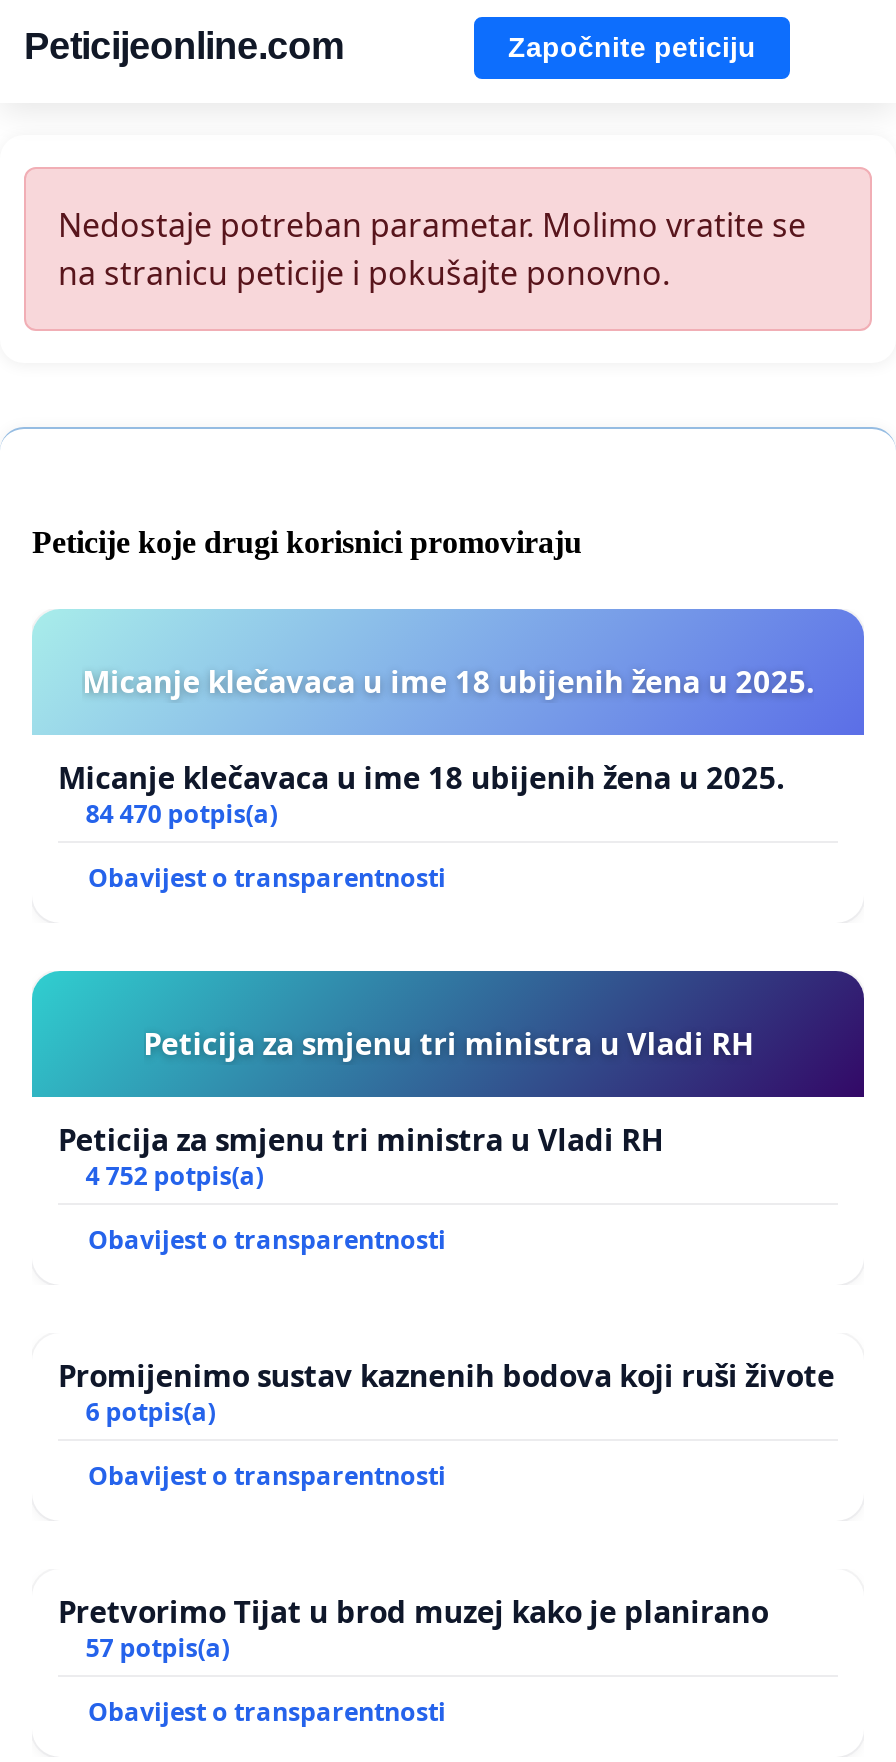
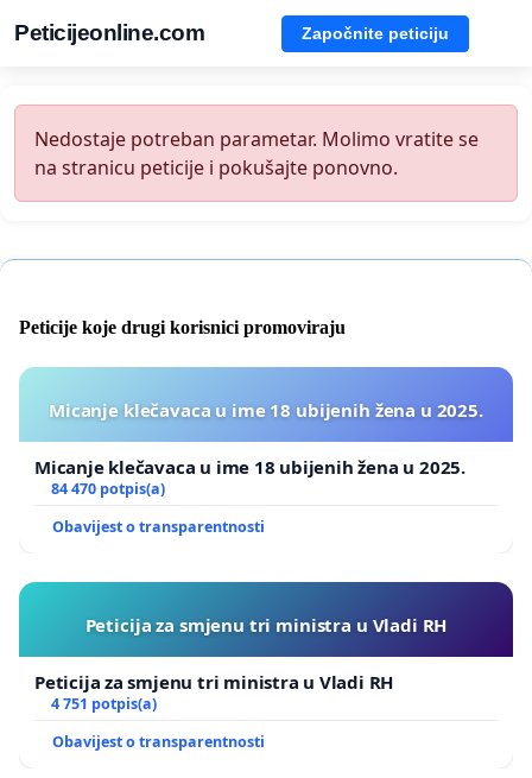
[58,1160,835,1666] 4 752 potpis(a) | Obavijest o transparentnosti | Promijenimo sustav kaznenih bodova koji ruši živote | 6 potpis(a) | Obavijest o transparentnosti | Pretvorimo Tijat u brod muzej kako je planirano | 57 potpis(a) -> [51,694,157,714] 4 751 potpis(a)

